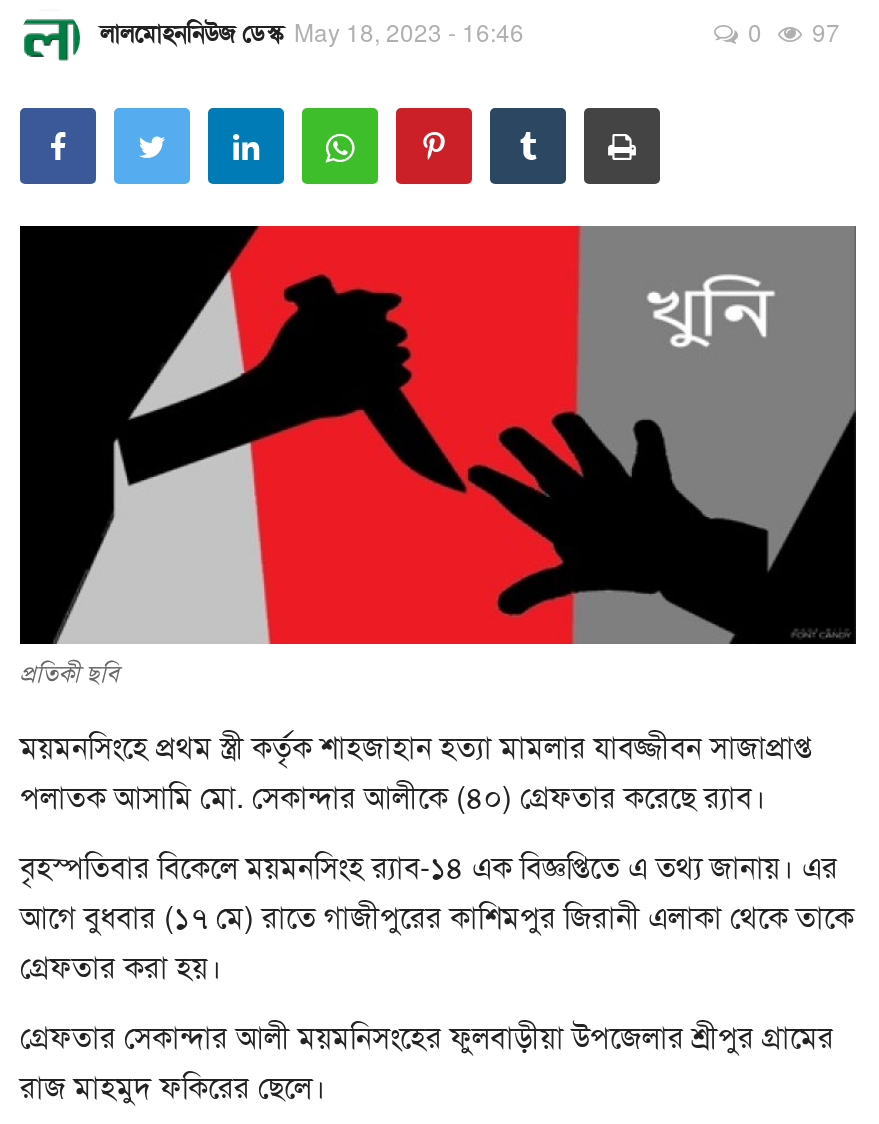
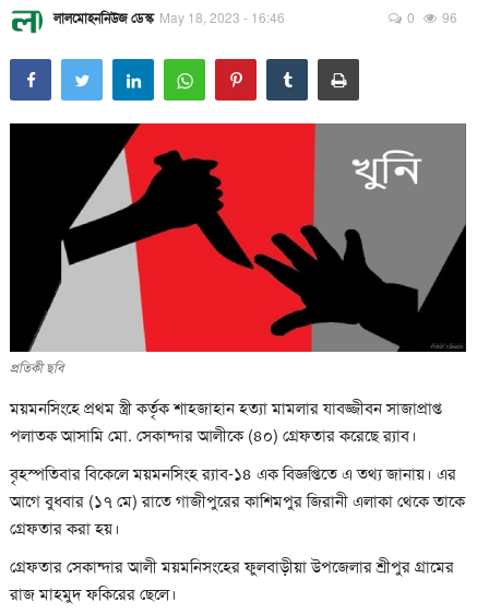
[748,14,840,48] 0 97 -> [407,7,457,26] 0 96

